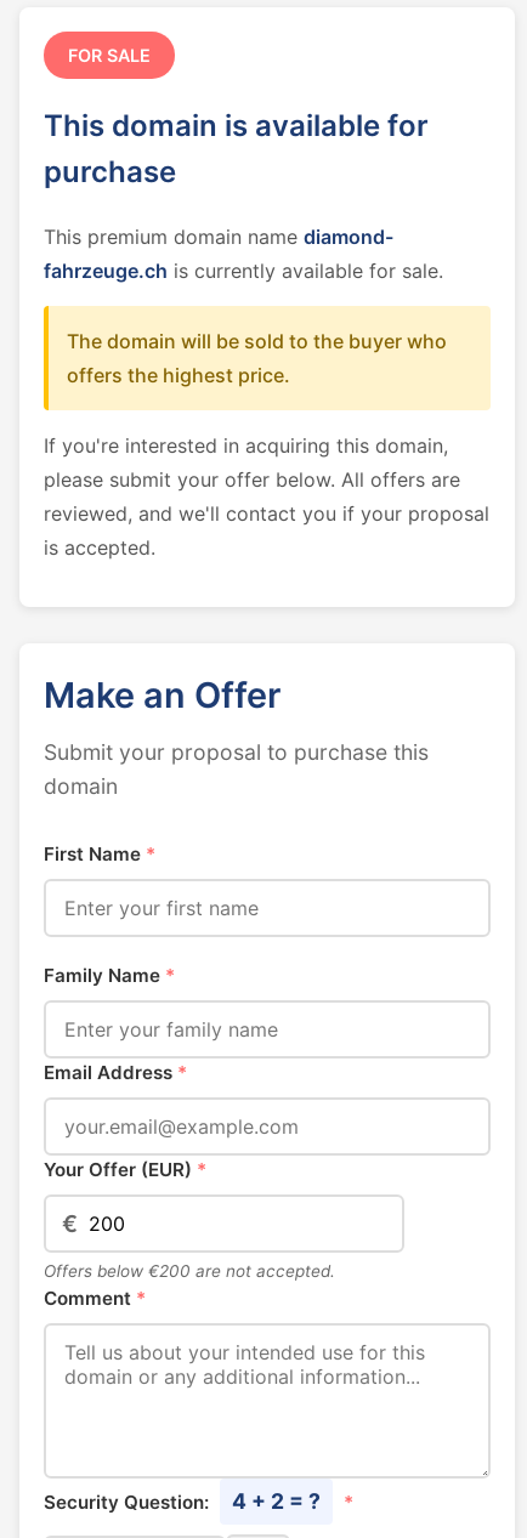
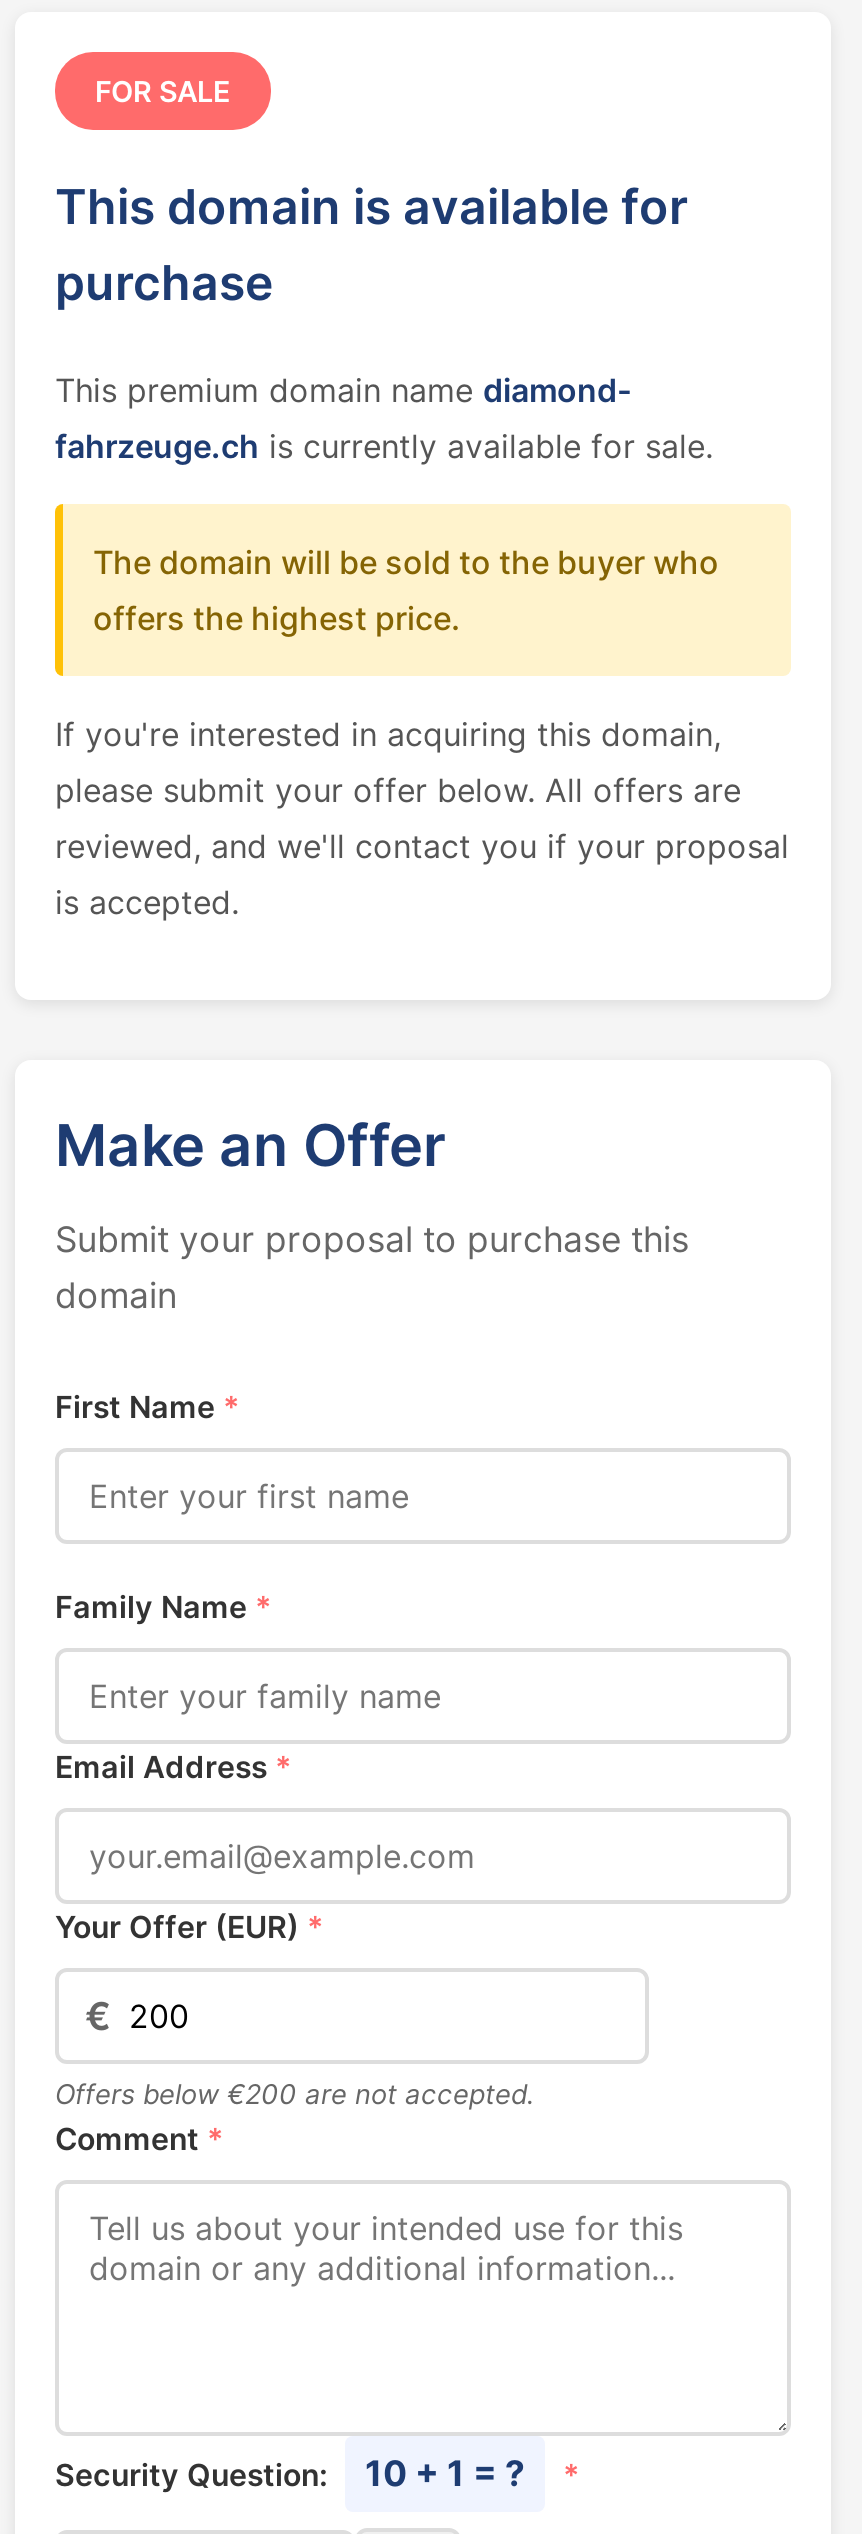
[232,1488,321,1514] 4 + 2 = ? -> [365,2452,525,2494] 10 + 1 = ?

